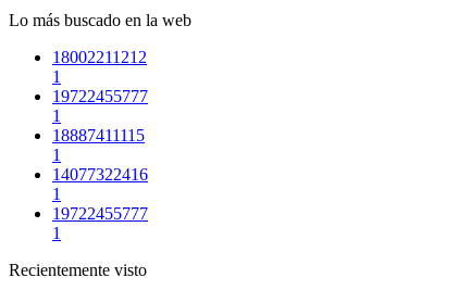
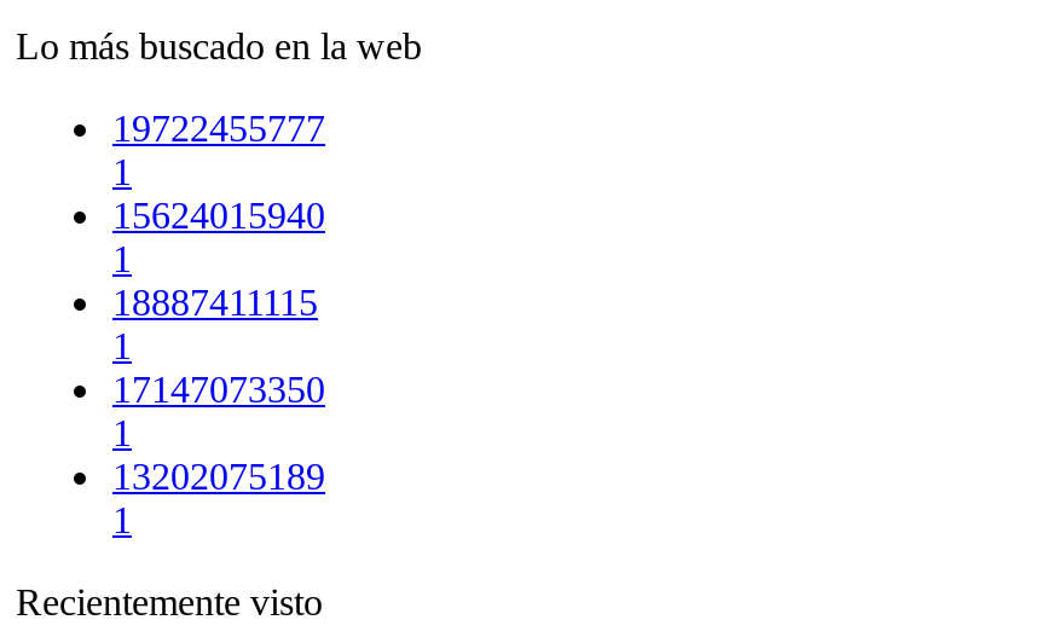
[52,48,147,66] 18002211212 -> [112,107,325,148] 19722455777
[52,87,148,105] 19722455777 -> [112,194,325,235] 15624015940
[52,165,148,183] 14077322416 -> [112,368,325,409] 17147073350
[52,204,148,223] 19722455777 -> [112,455,325,497] 13202075189

